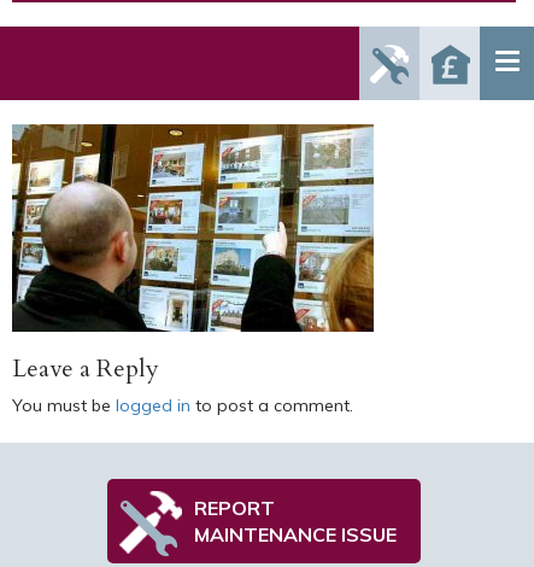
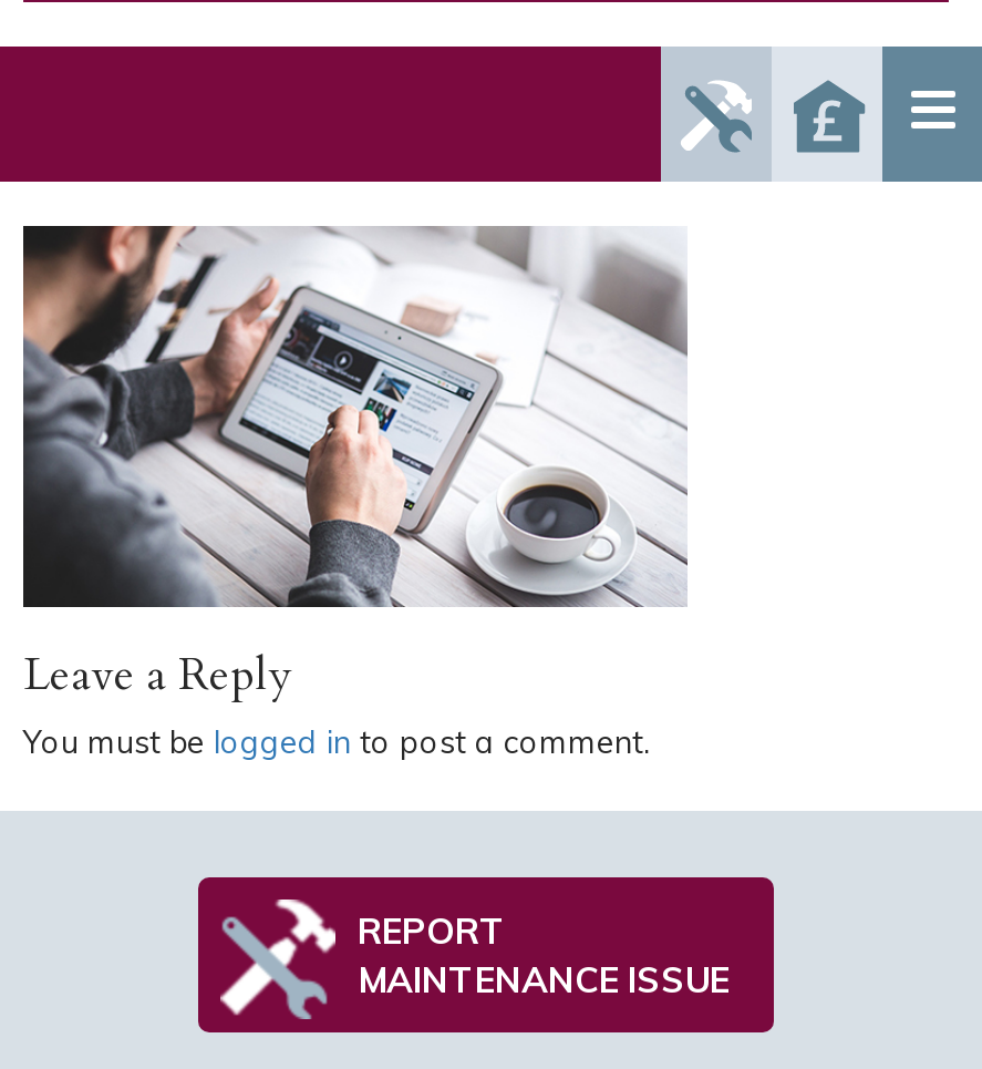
[12,123,375,333] [image] -> [21,224,688,609] [image]

